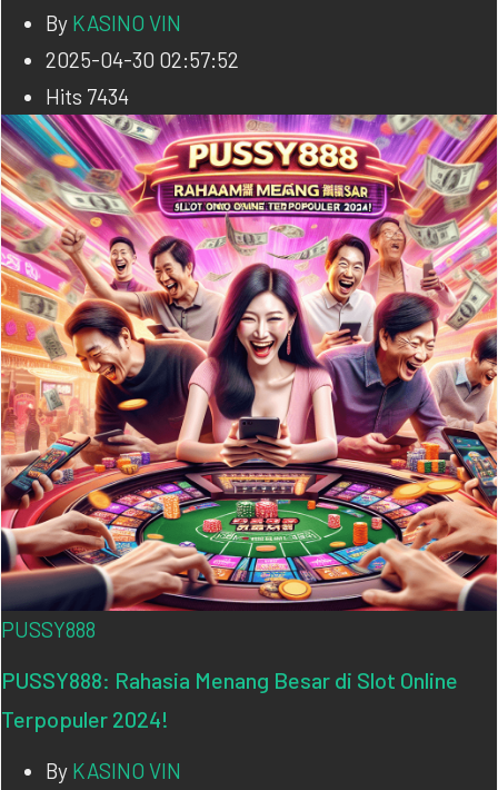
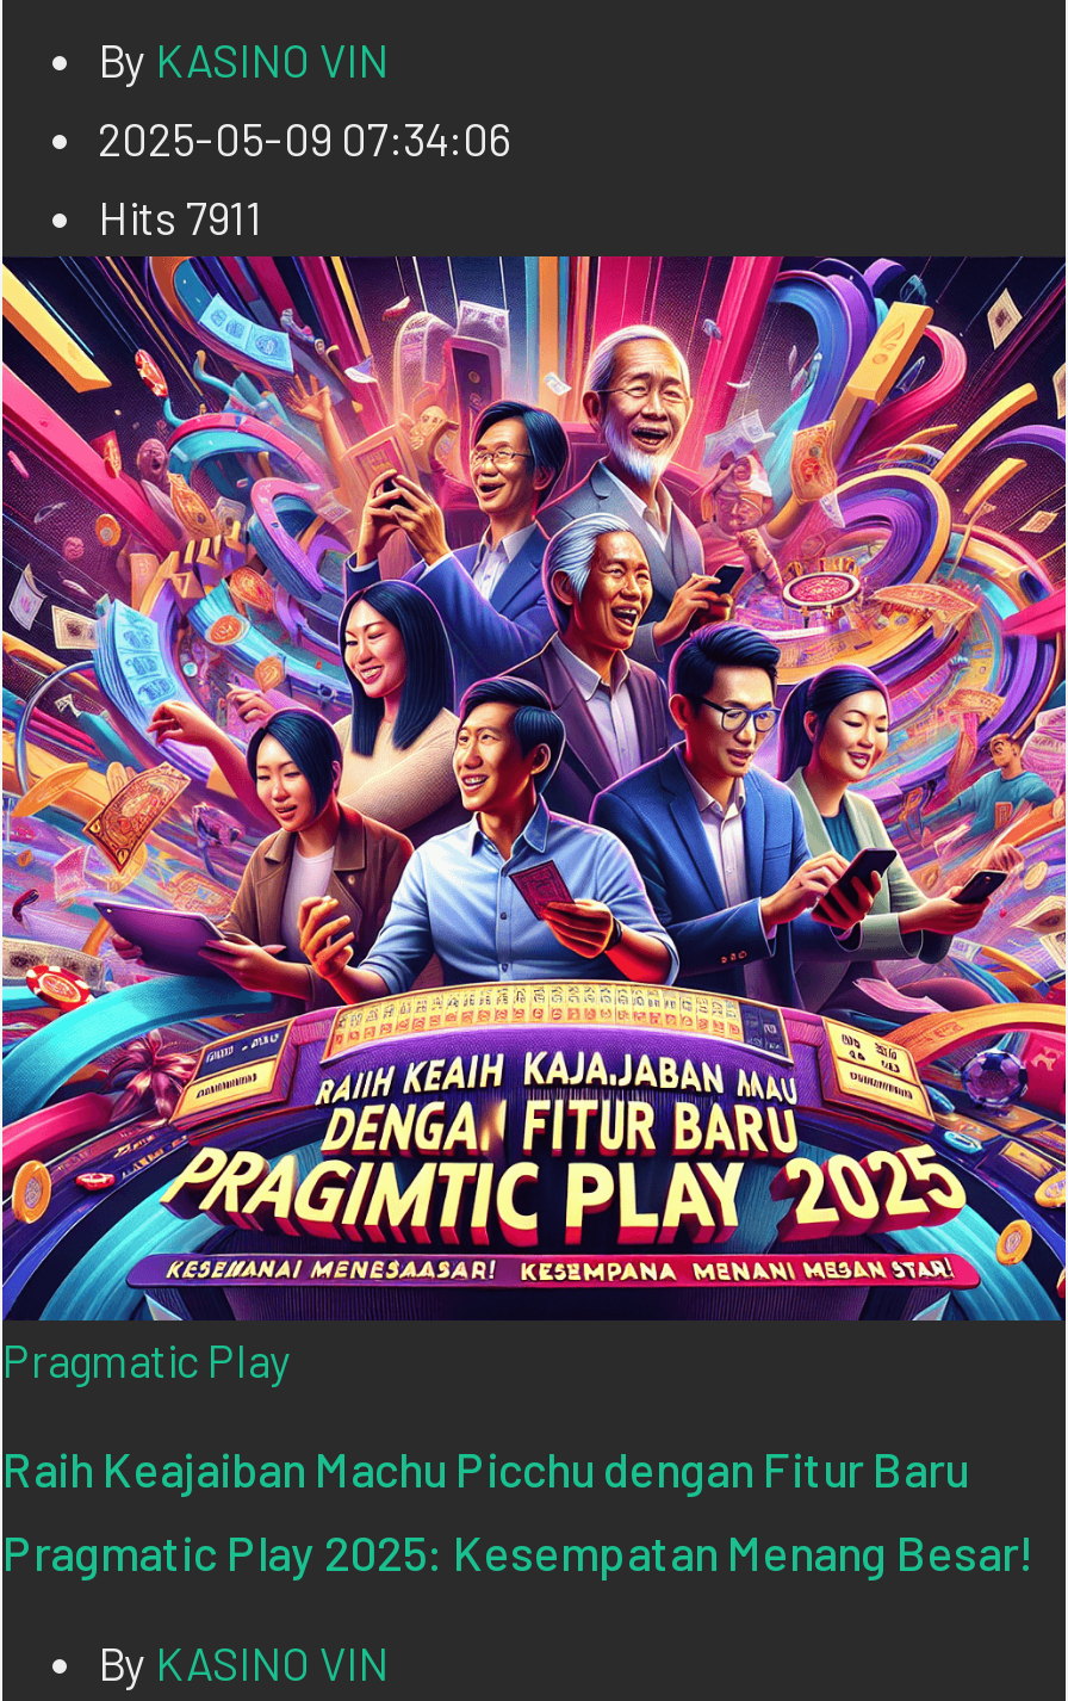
[46,47,239,109] 2025-04-30 02:57:52 | Hits 7434 -> [98,110,510,244] 2025-05-09 07:34:06 | Hits 7911
[1,113,495,642] [image] | PUSSY888 -> [2,254,1061,1387] [image] | Pragmatic Play
[1,666,458,693] PUSSY888: Rahasia Menang Besar di Slot Online -> [2,1439,968,1496] Raih Keajaiban Machu Picchu dengan Fitur Baru
[1,705,169,732] Terpopuler 2024! -> [2,1522,1035,1580] Pragmatic Play 2025: Kesempatan Menang Besar!

